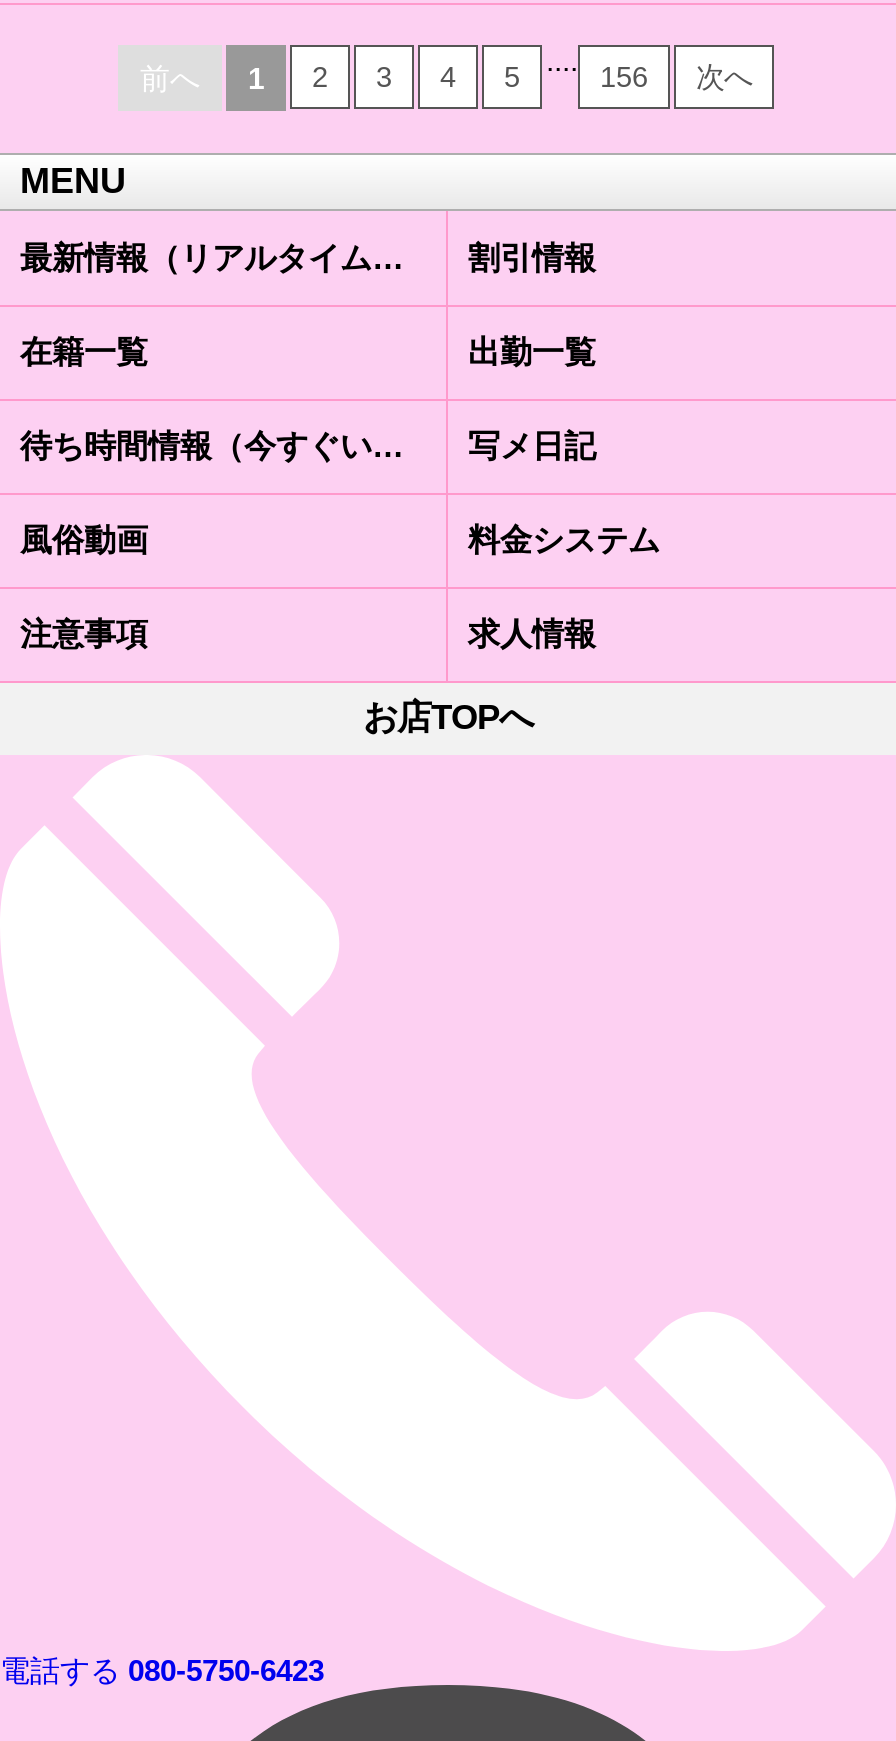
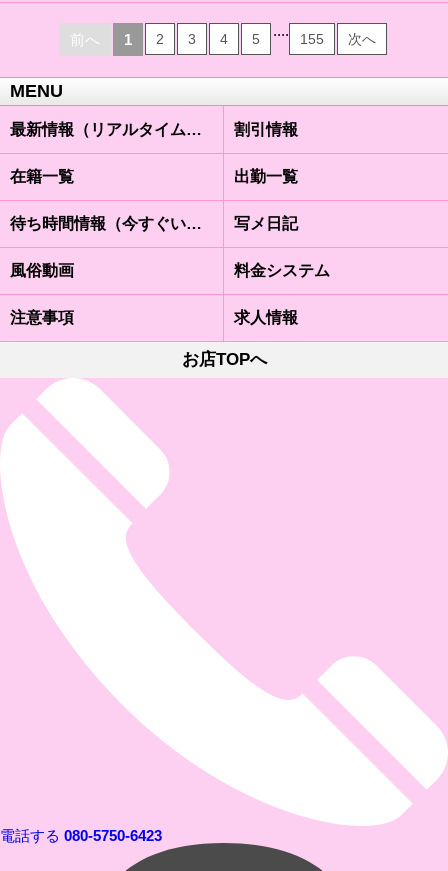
[600,61,648,93] 156 -> [300,31,324,47] 155

